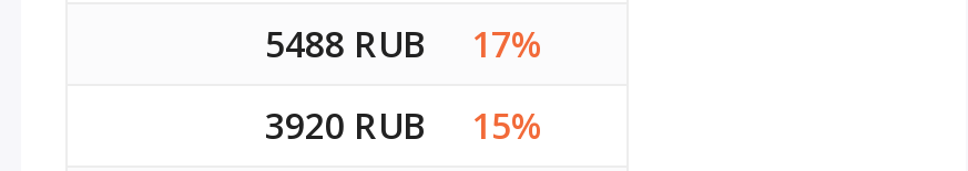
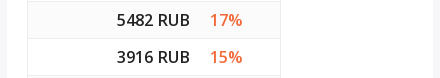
[265,20,544,68] 5488 RUB 17% -> [117,9,243,31] 5482 RUB 17%
[265,101,544,150] 3920 RUB 15% -> [117,46,243,68] 3916 RUB 15%

